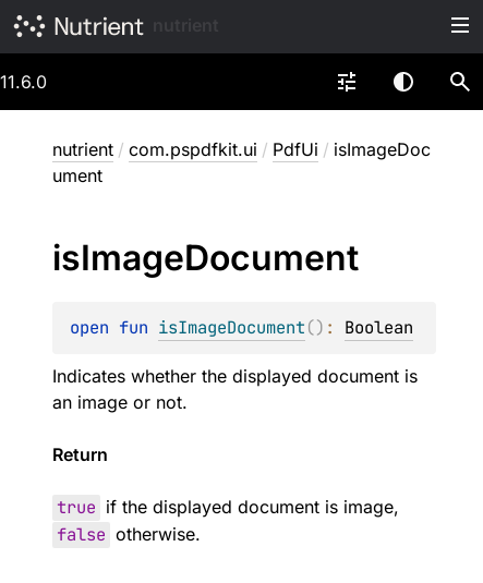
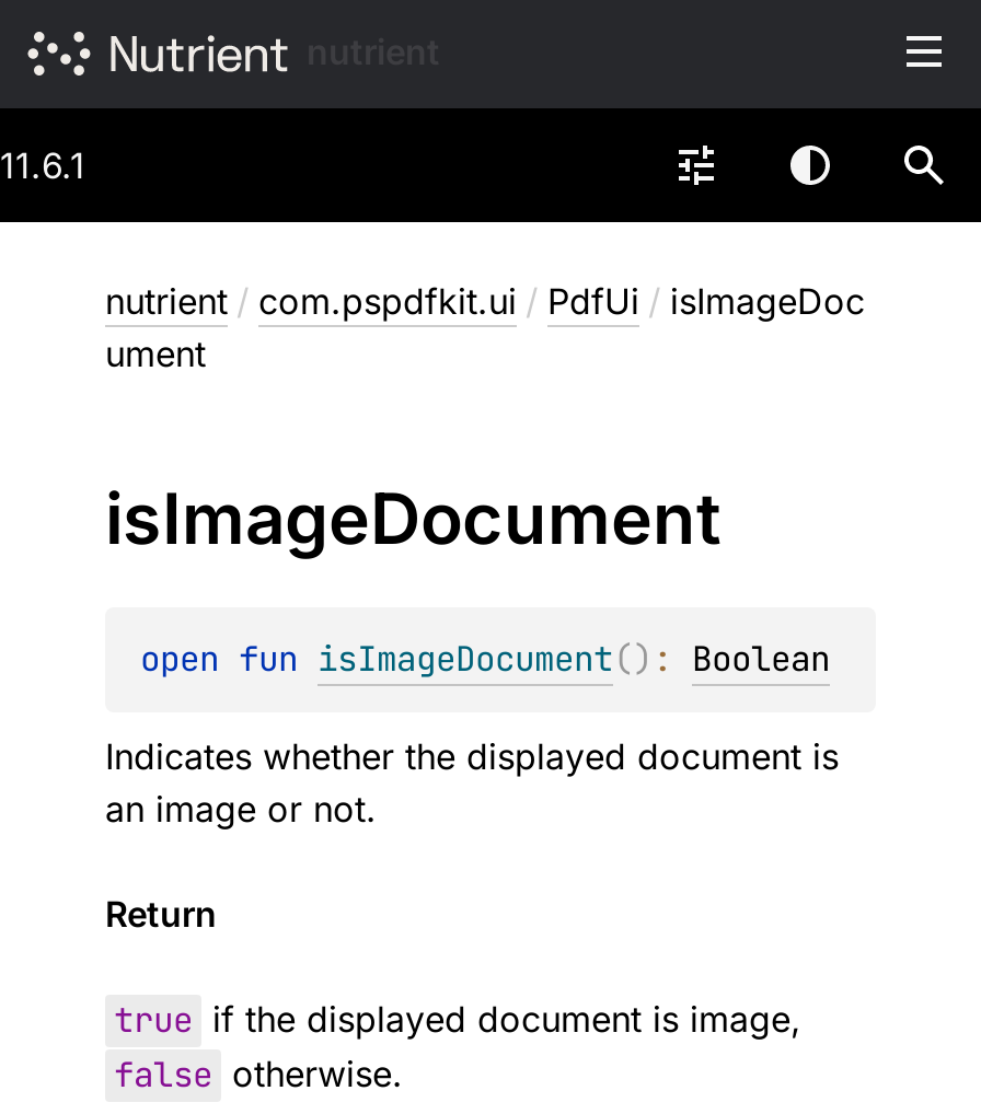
[0,71,47,93] 11.6.0 -> [0,143,85,187] 11.6.1

